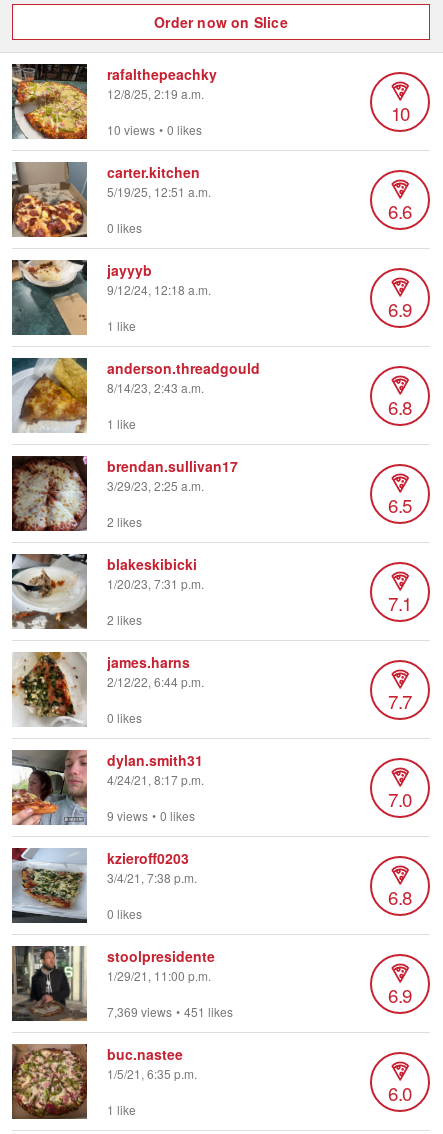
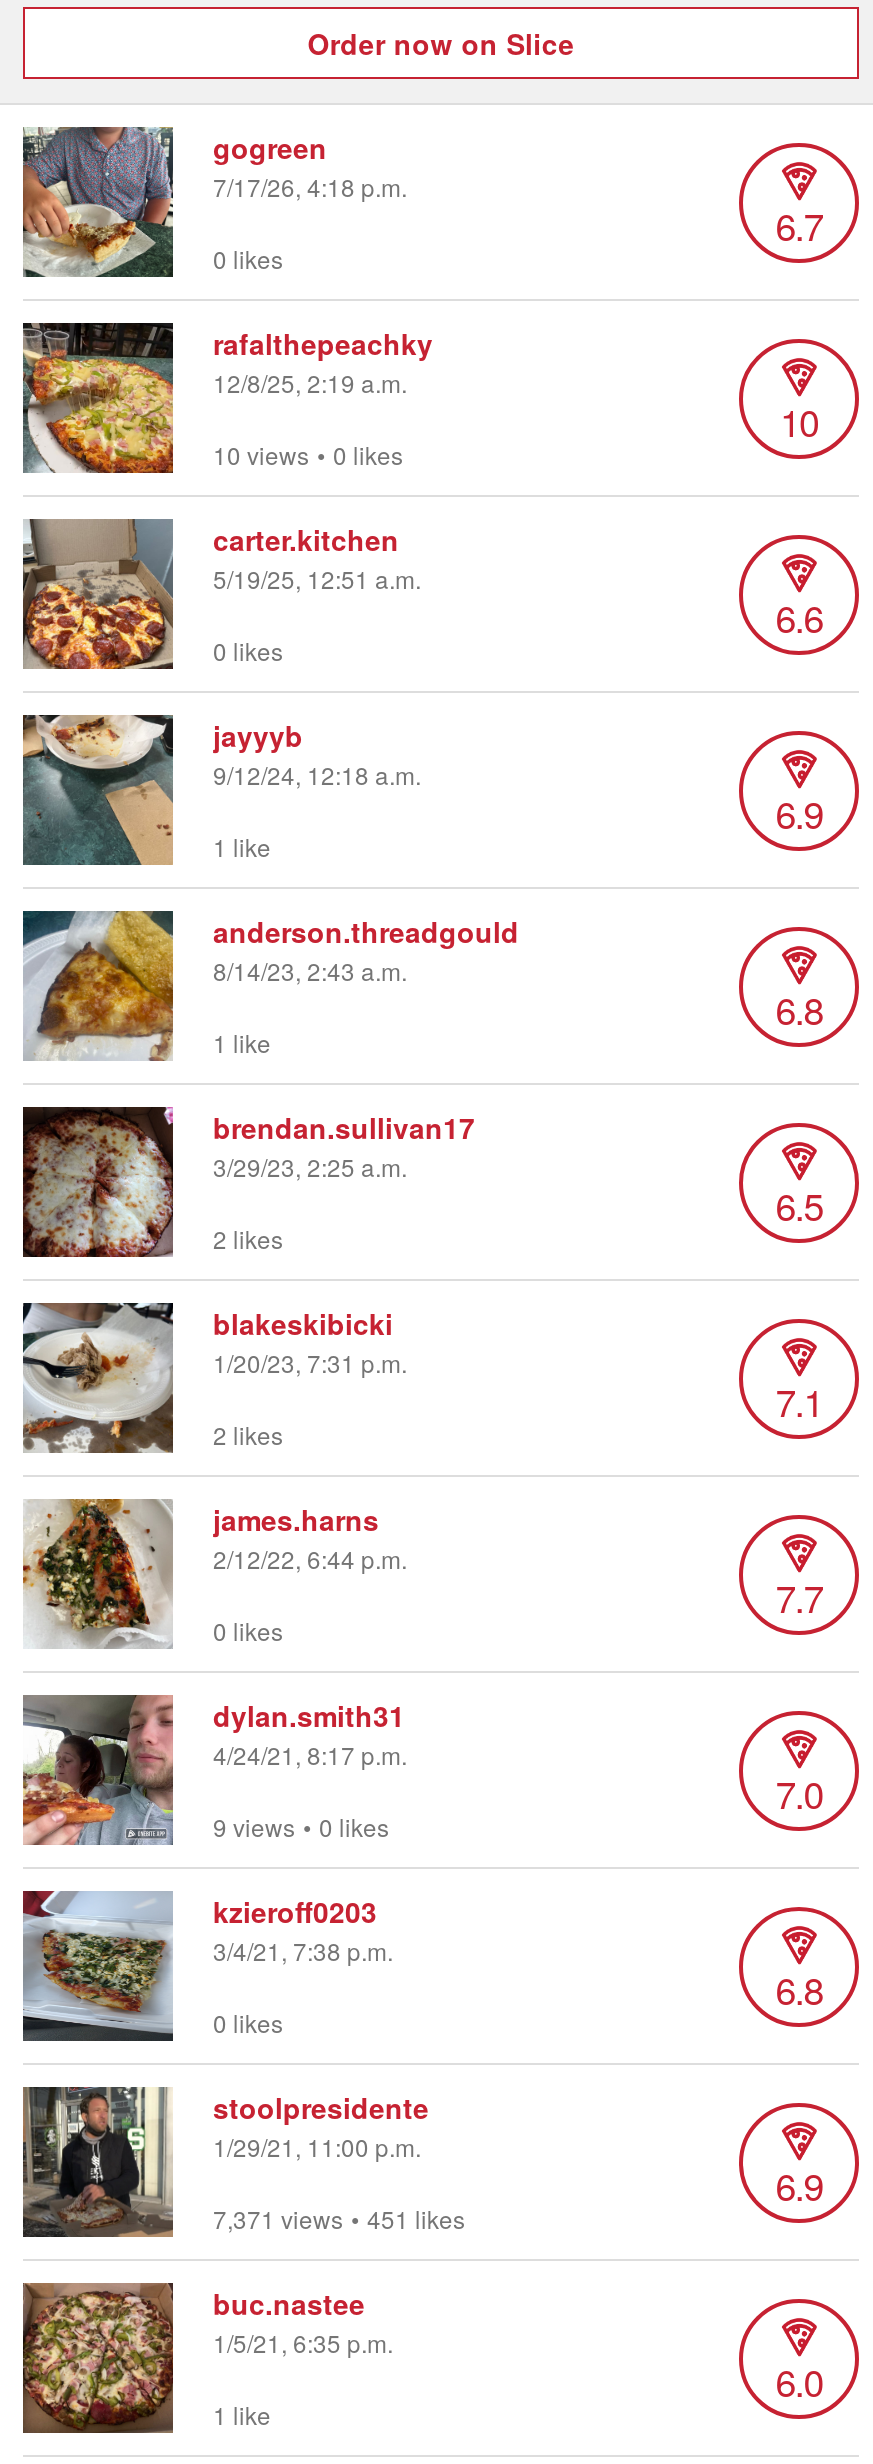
none -> [21,125,823,279] [image] | gogreen | 7/17/26, 4:18 p.m. | 6.7 | 0 likes
[107,1003,233,1020] 7,369 views • 451 likes -> [213,2201,465,2235] 7,371 views • 451 likes

